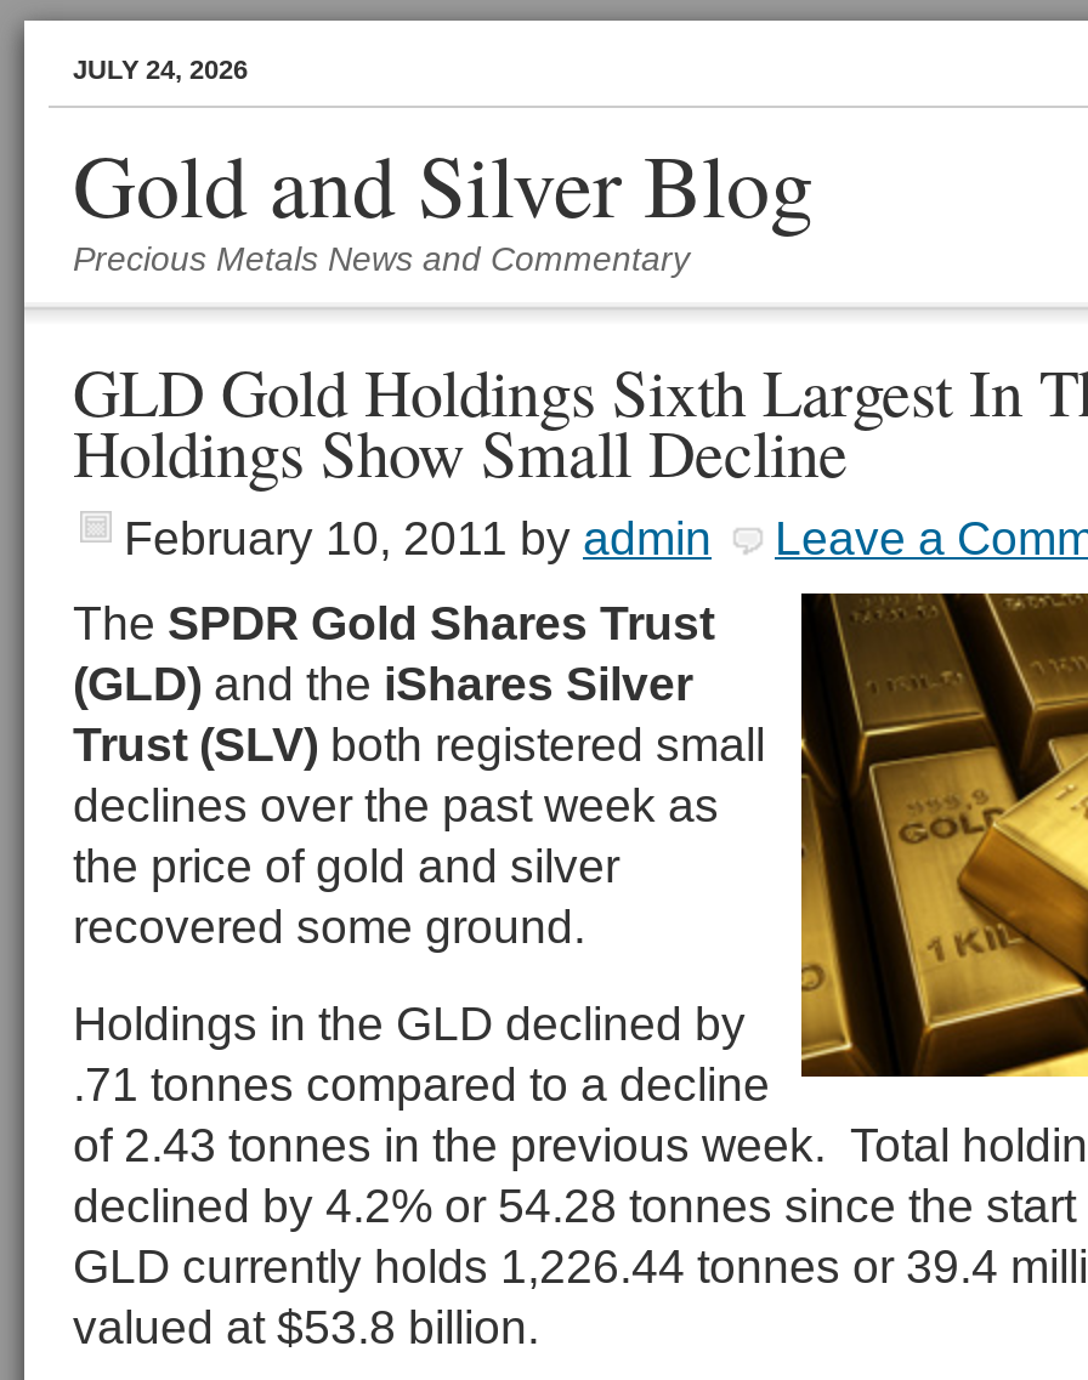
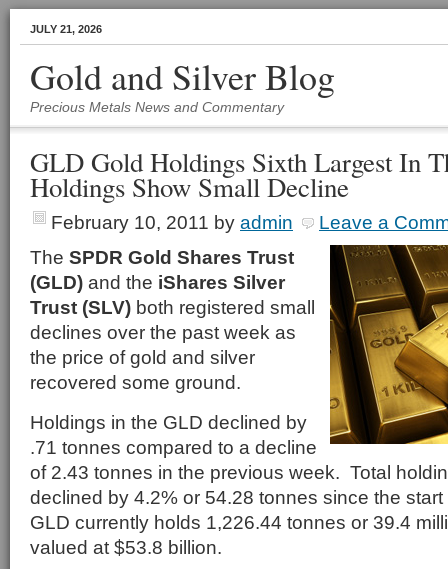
[73,55,248,84] JULY 24, 2026 -> [30,23,102,35] JULY 21, 2026

